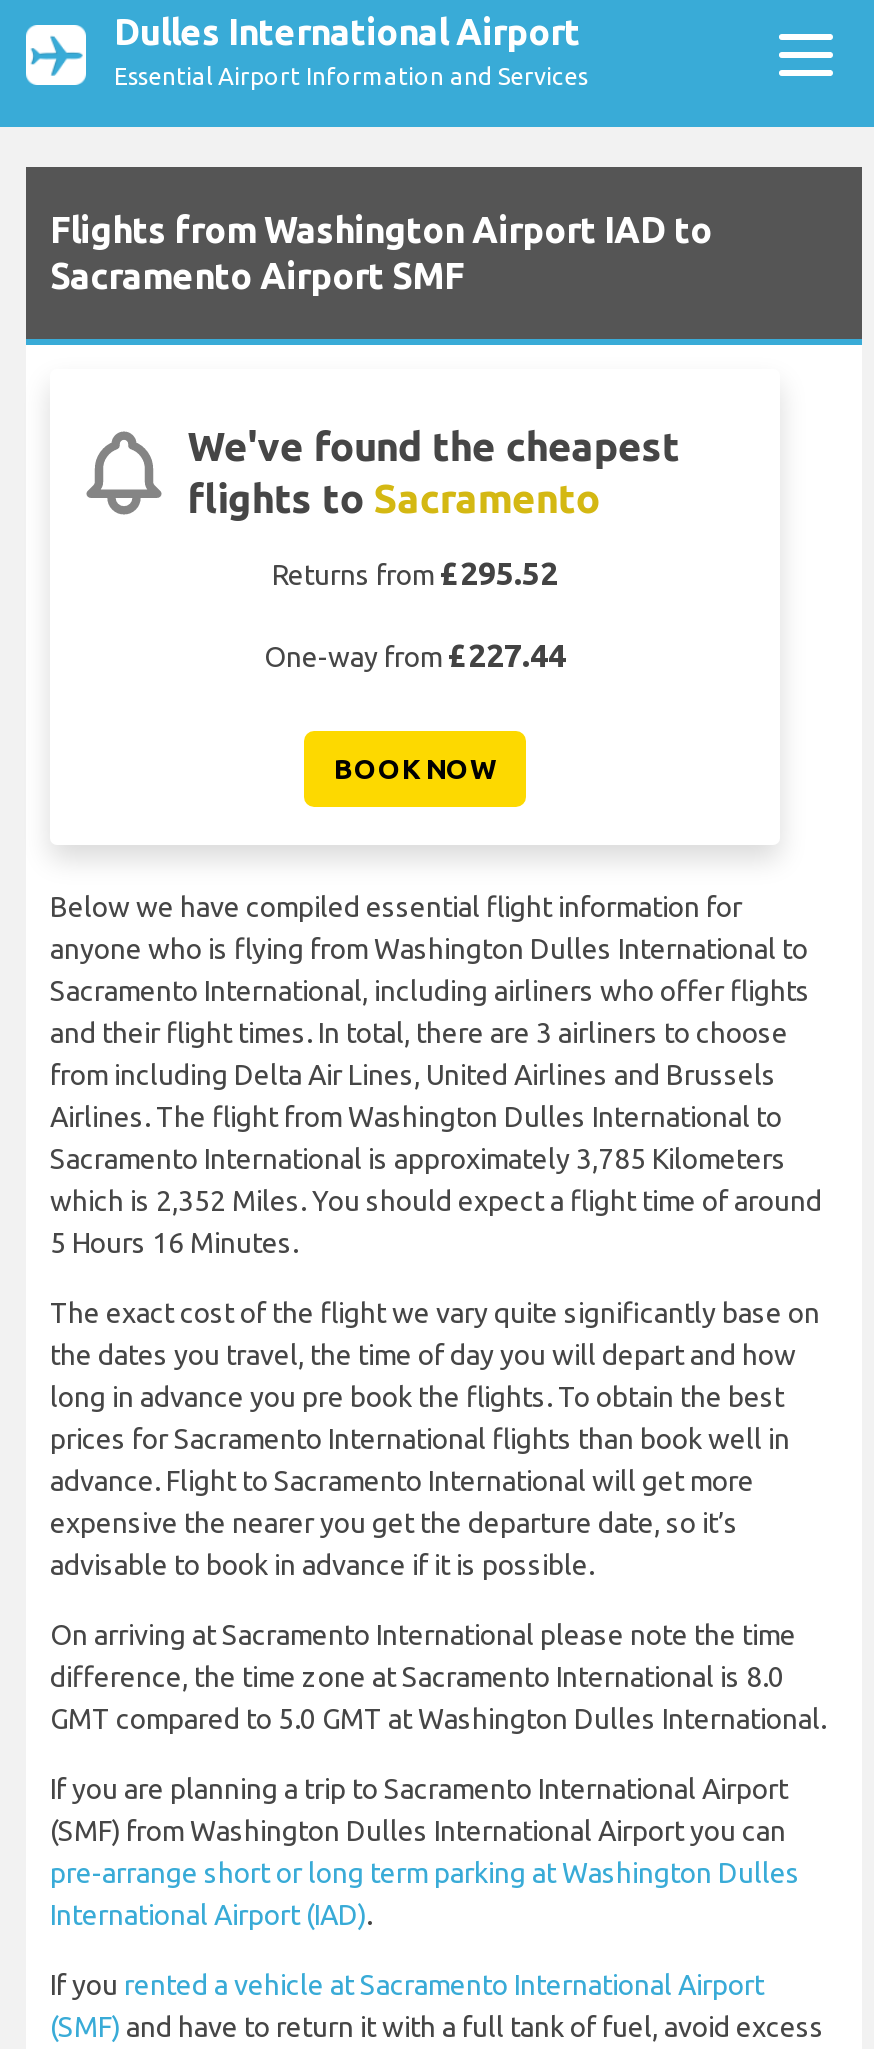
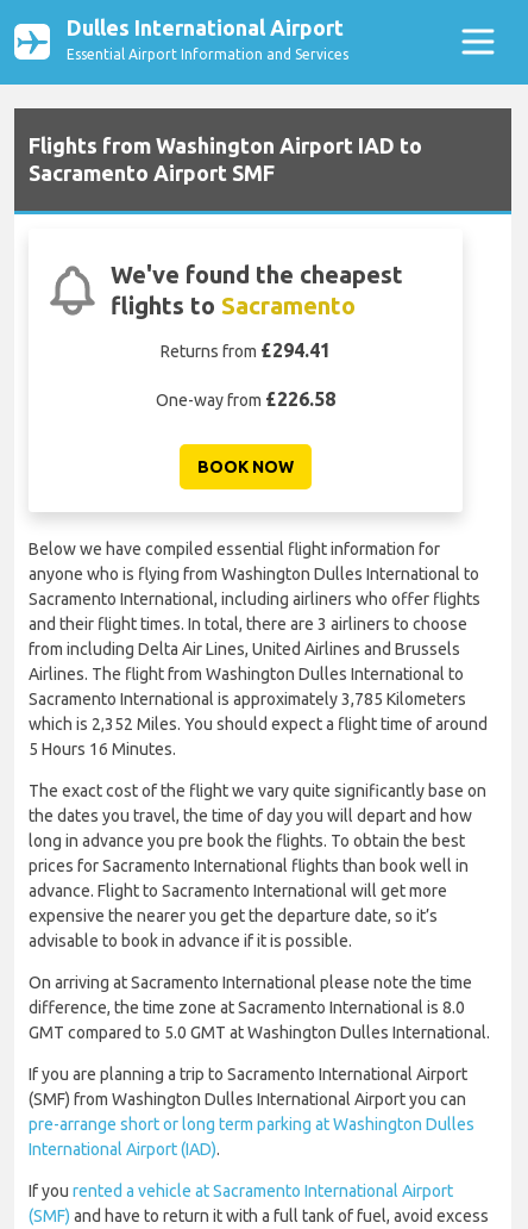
[272,555,558,591] Returns from £295.52 -> [161,340,331,361] Returns from £294.41
[264,637,566,673] One-way from £227.44 -> [156,388,335,410] One-way from £226.58

